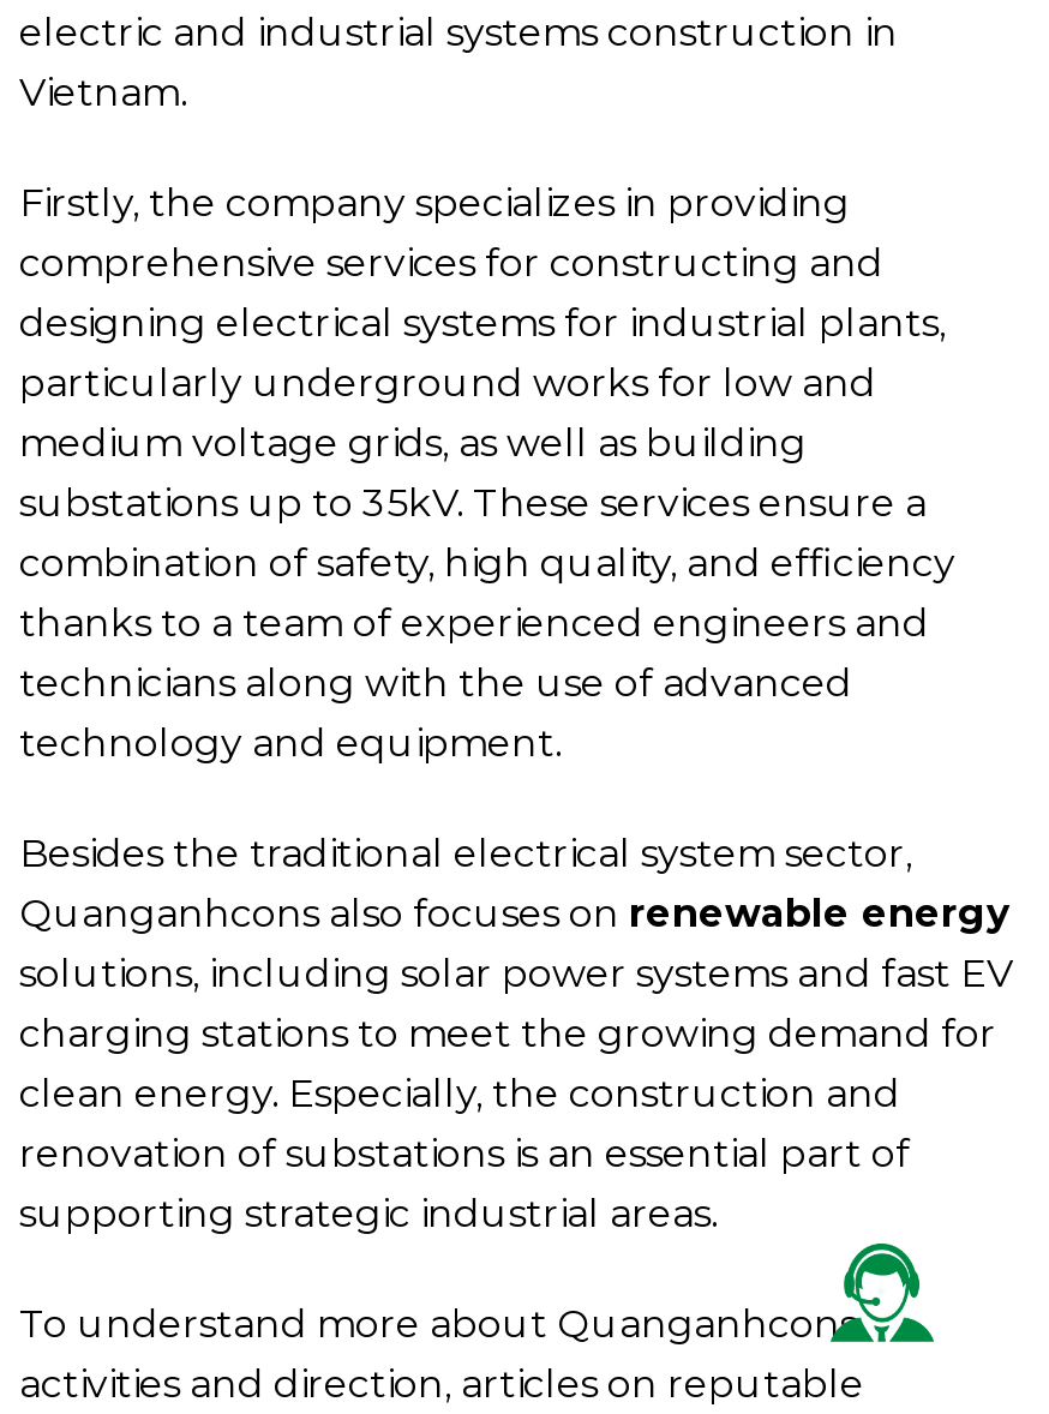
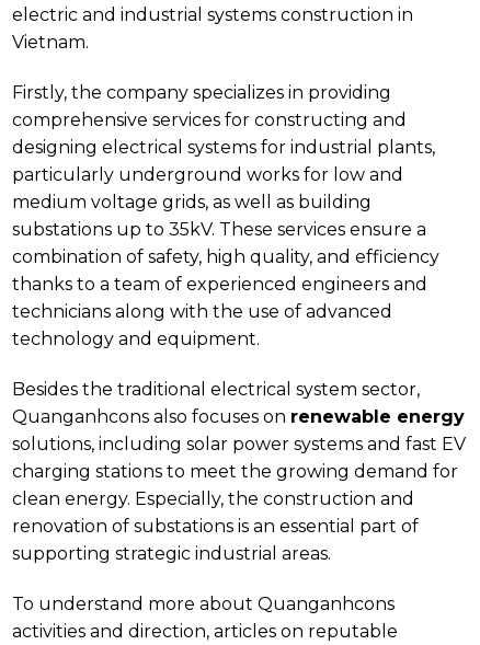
[840,1241,936,1344] [image] -> none

